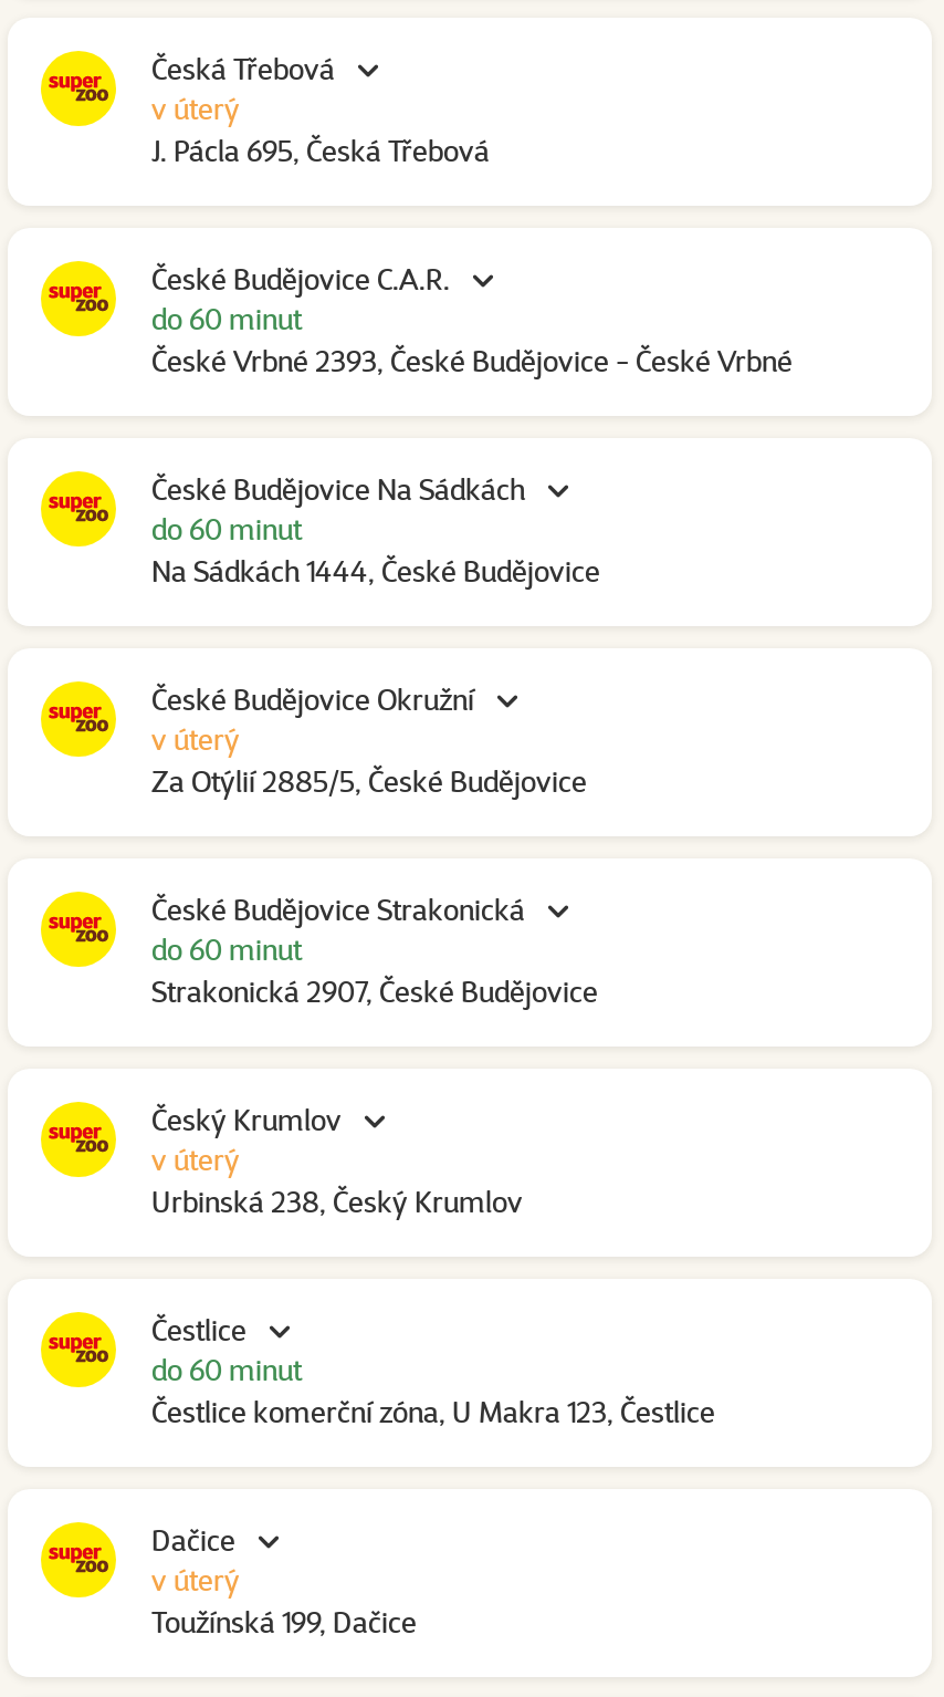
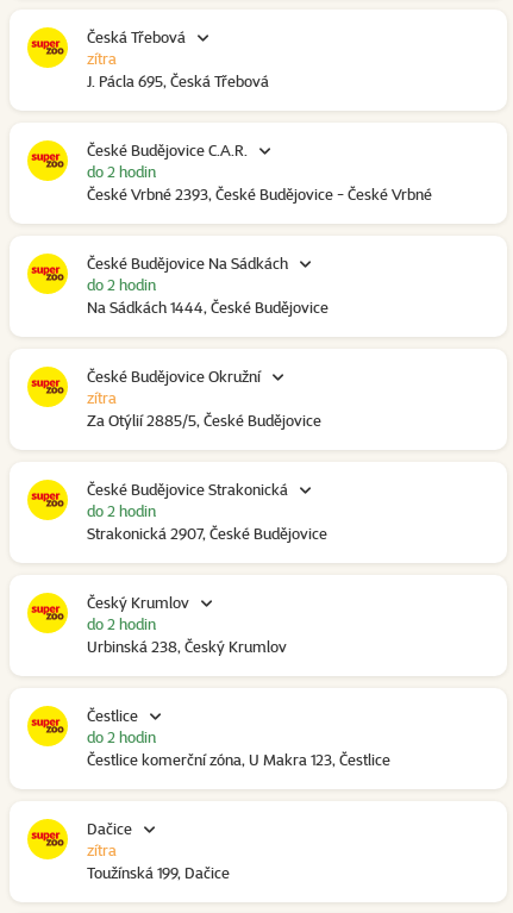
[151,91,240,126] v úterý -> [87,49,117,68] zítra
[151,301,302,336] do 60 minut -> [87,162,156,181] do 2 hodin
[151,511,302,546] do 60 minut -> [87,275,156,294] do 2 hodin
[151,721,240,757] v úterý -> [87,388,117,407] zítra
[151,931,302,967] do 60 minut -> [87,501,156,520] do 2 hodin
[151,1142,240,1177] v úterý -> [87,614,156,633] do 2 hodin
[151,1352,302,1387] do 60 minut -> [87,727,156,746] do 2 hodin
[151,1562,240,1597] v úterý -> [87,840,117,859] zítra

